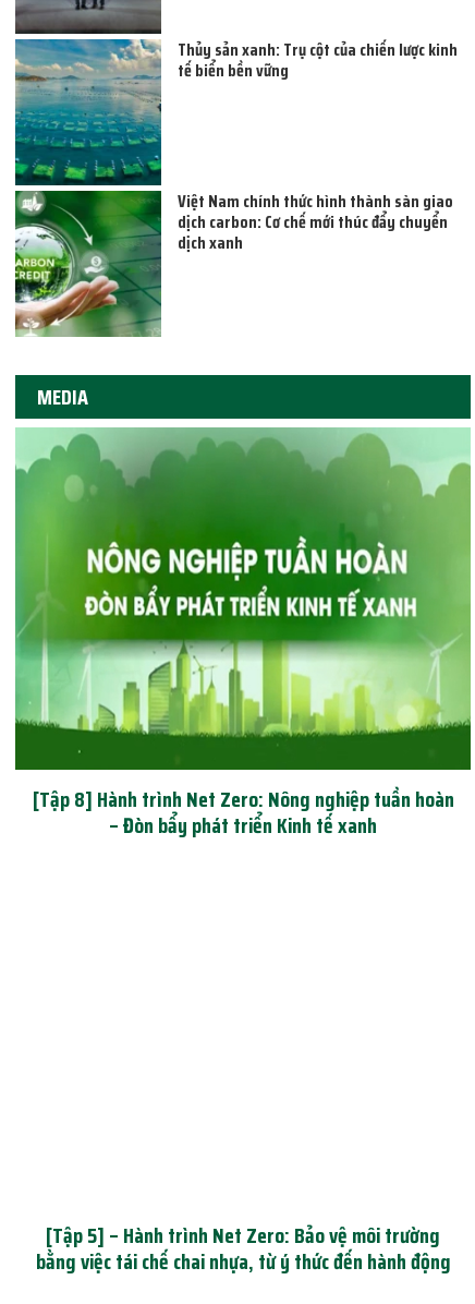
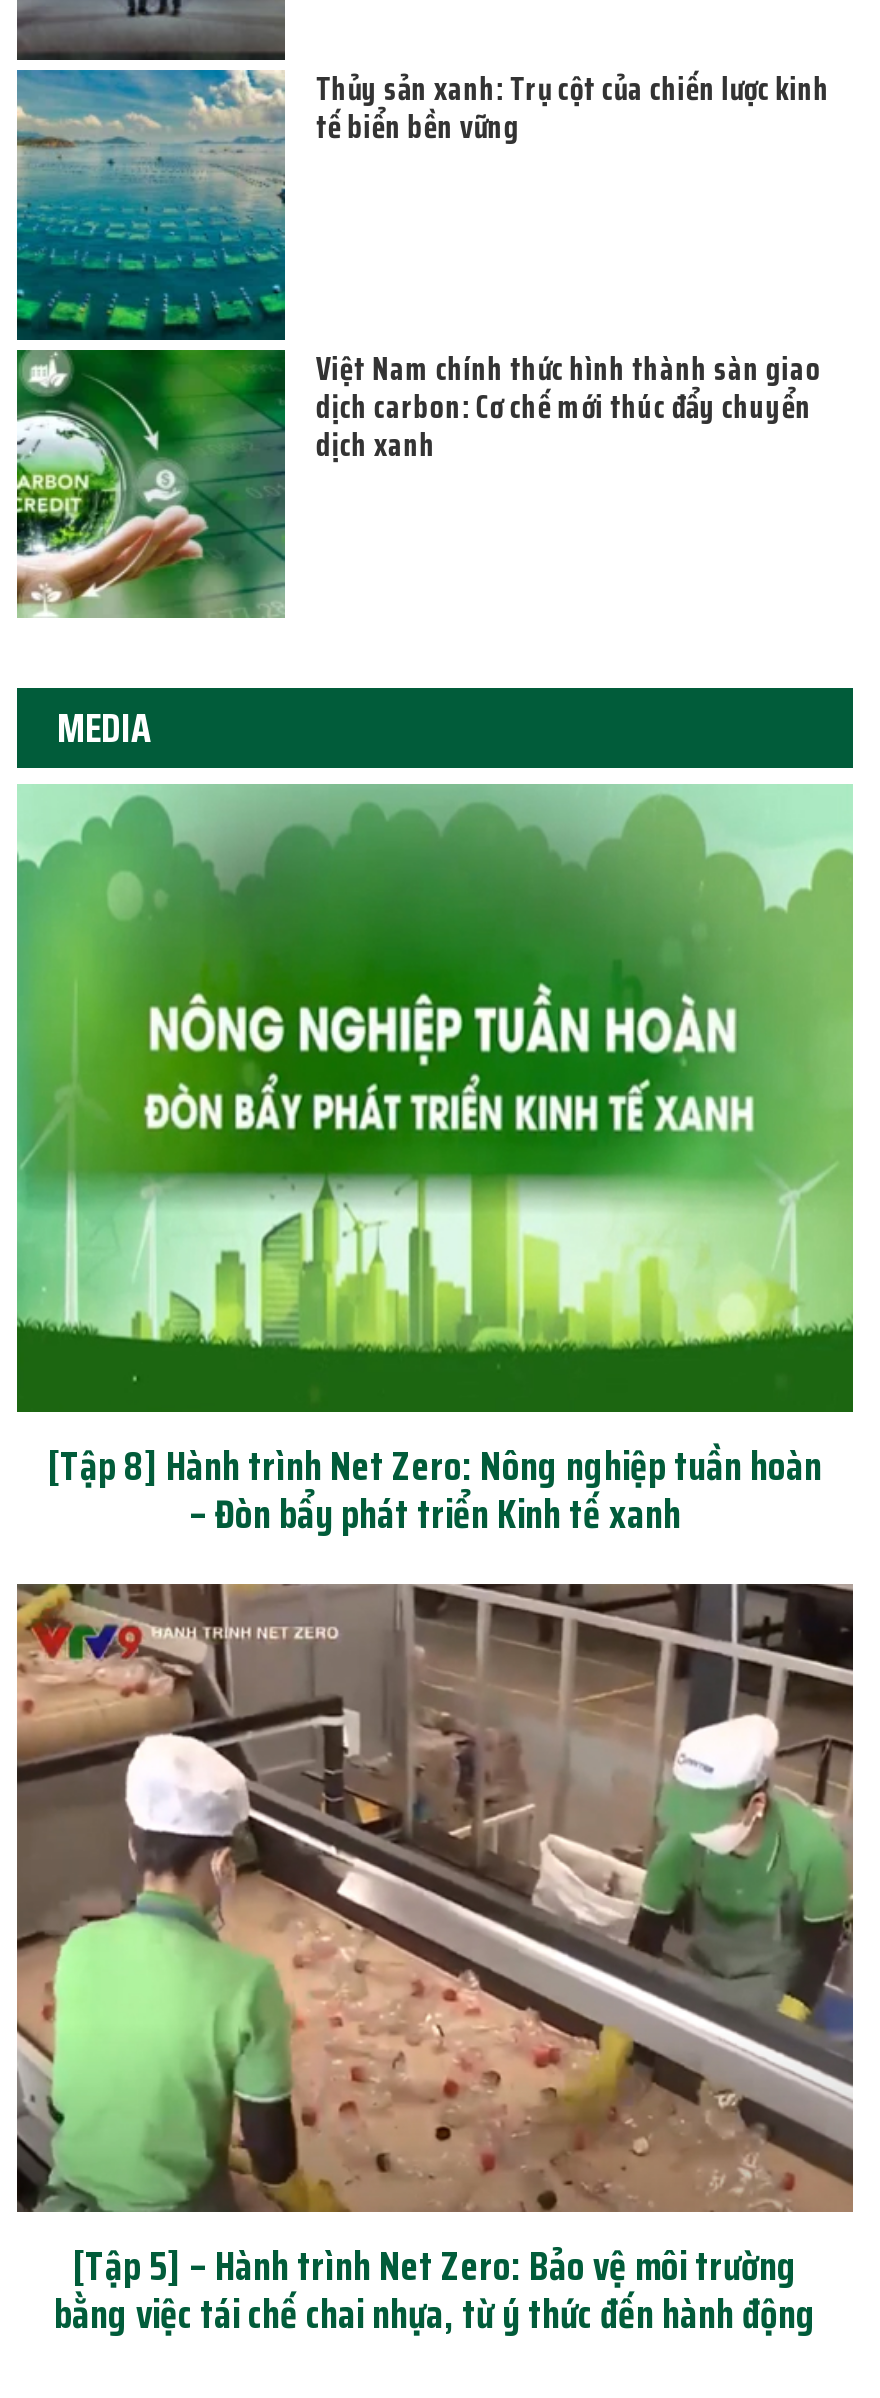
none -> [15,1582,855,2214] [image]

